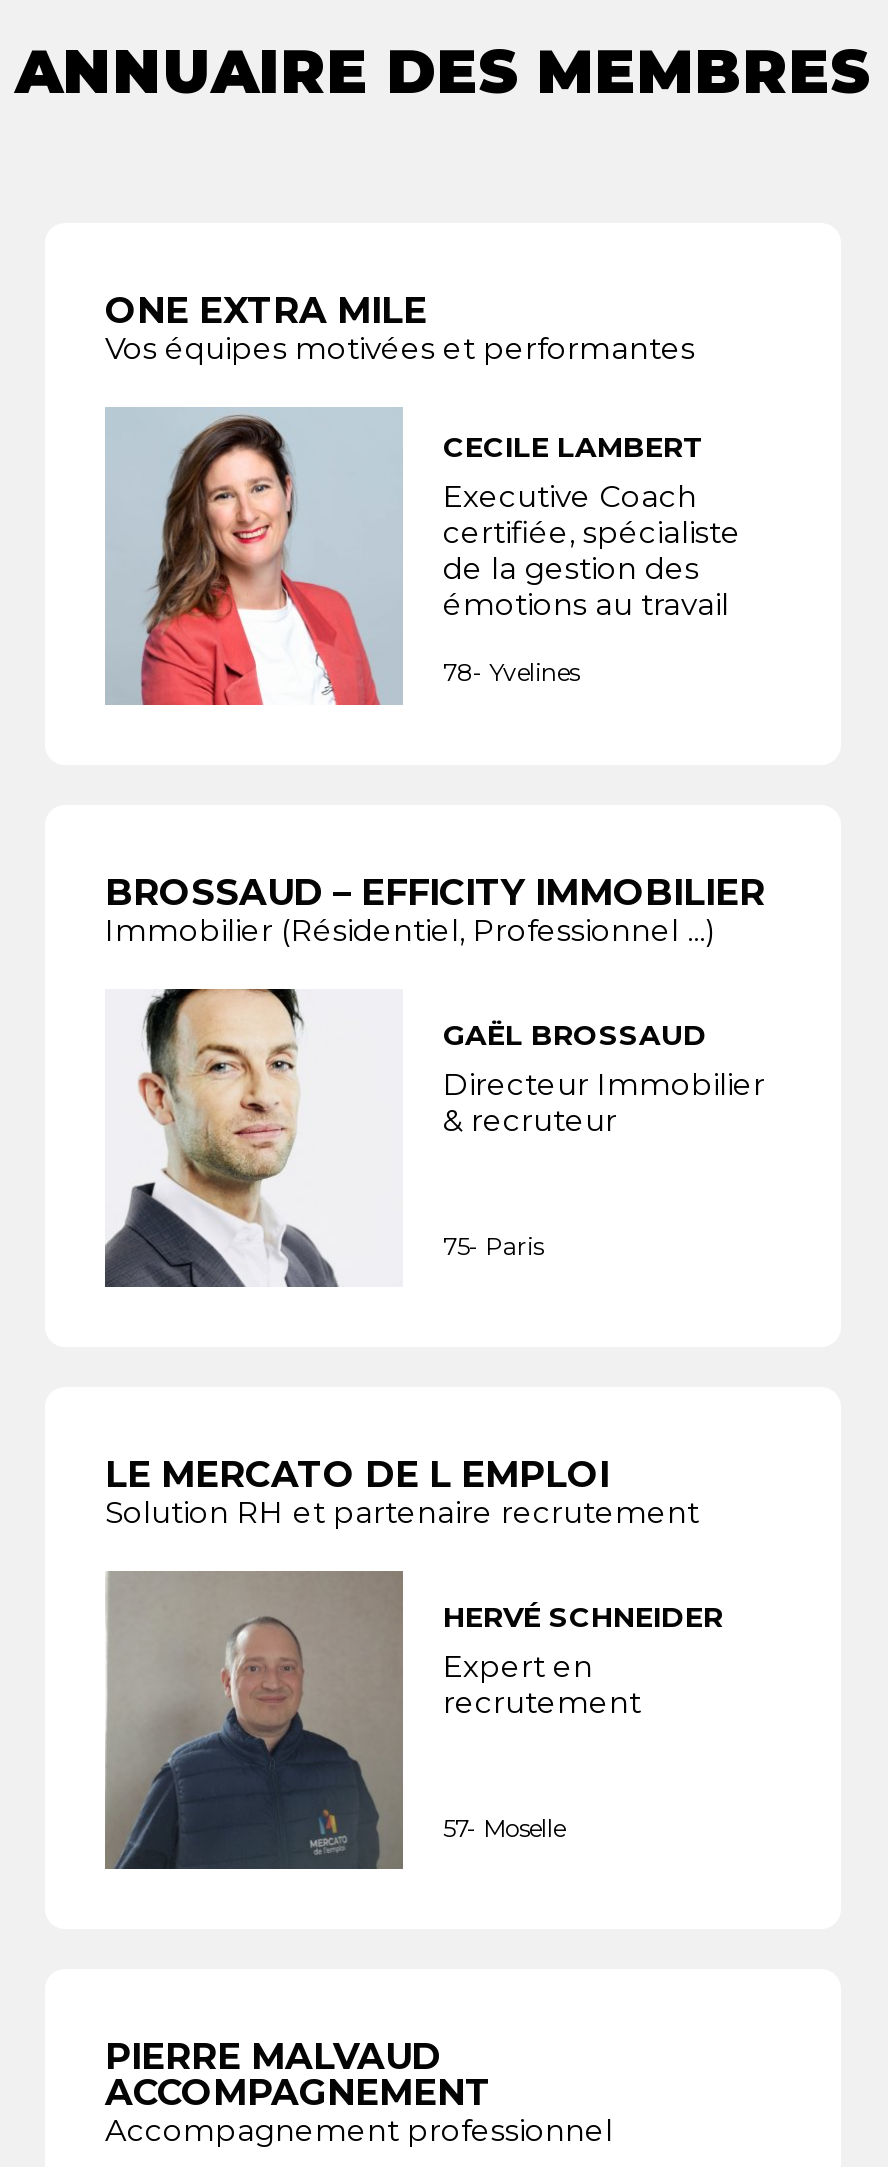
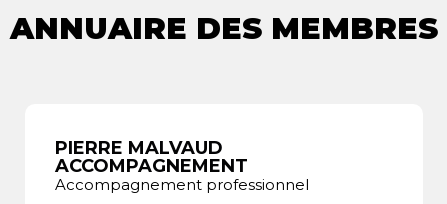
[105,289,741,707] [image] | ONE EXTRA MILE | Vos équipes motivées et performantes | CECILE LAMBERT | Executive Coach | certifiée, spécialiste | de la gestion des | émotions au travail | 78- Yvelines -> none
[103,871,765,1289] [image] | BROSSAUD – EFFICITY IMMOBILIER | Immobilier (Résidentiel, Professionnel ...) | GAËL BROSSAUD | Directeur Immobilier | & recruteur | 75- Paris -> none
[105,1453,723,1871] [image] | LE MERCATO DE L EMPLOI | Solution RH et partenaire recrutement | HERVÉ SCHNEIDER | Expert en | recrutement | 57- Moselle -> none

